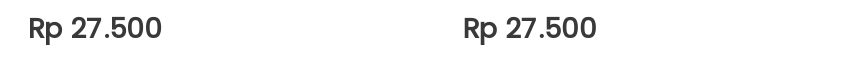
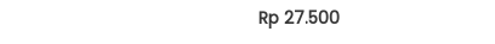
[28,11,162,49] Rp 27.500 -> none

